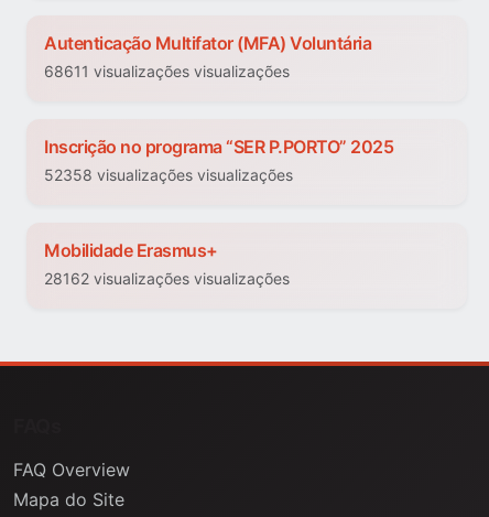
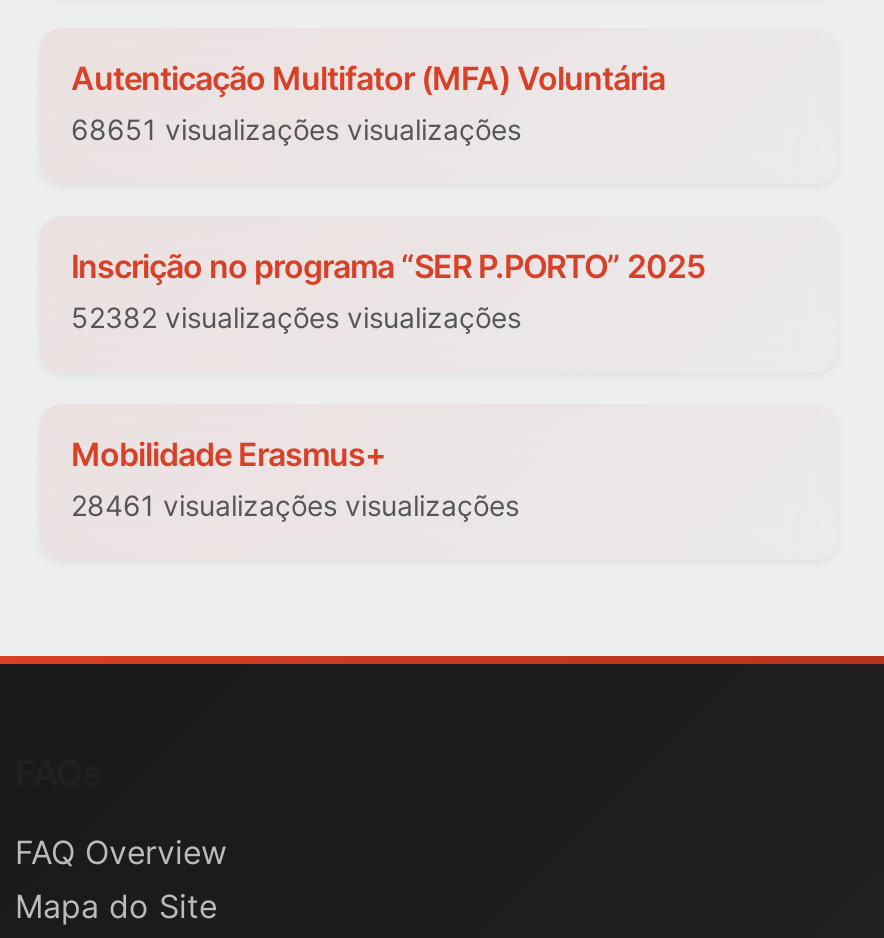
[44,62,290,81] 68611 visualizações visualizações -> [71,113,521,147] 68651 visualizações visualizações
[44,166,293,185] 52358 visualizações visualizações -> [71,301,521,335] 52382 visualizações visualizações
[44,270,290,288] 28162 visualizações visualizações -> [71,489,519,523] 28461 visualizações visualizações

